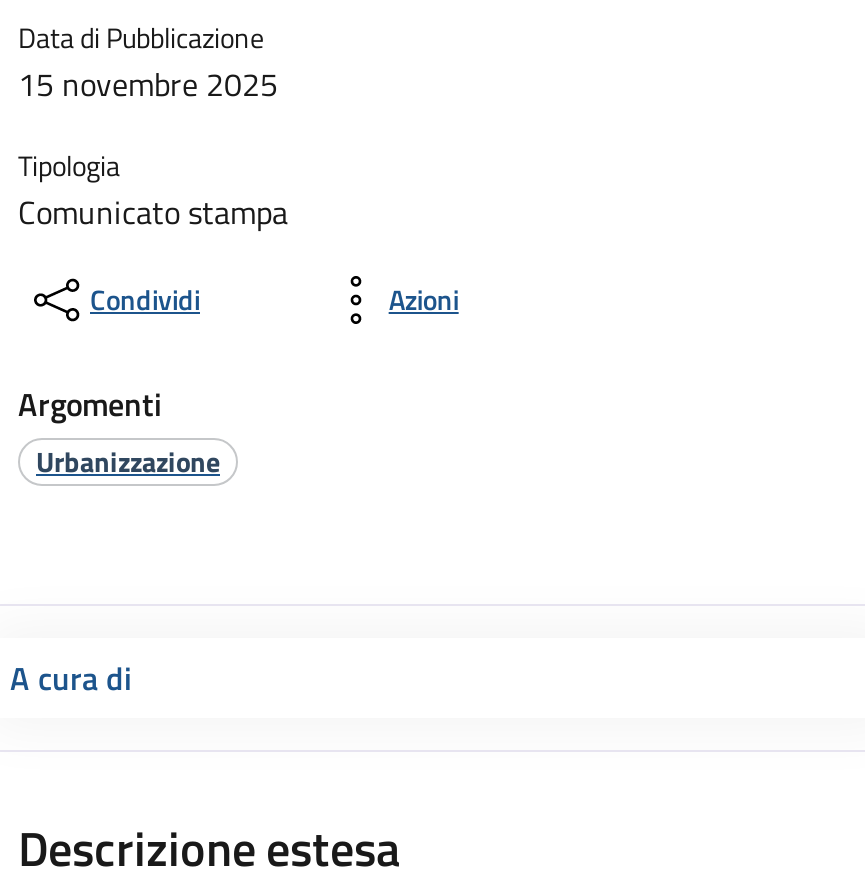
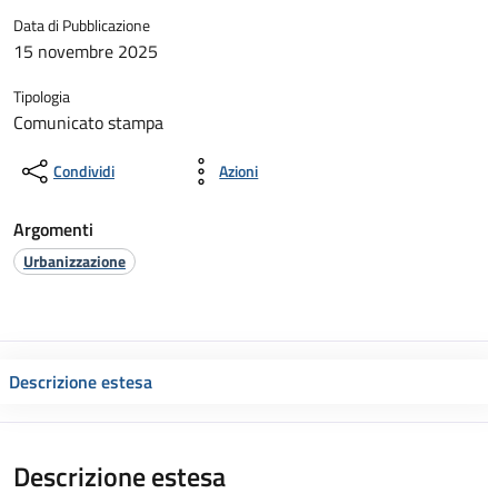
[10,654,132,702] A cura di -> [9,369,152,395] Descrizione estesa

